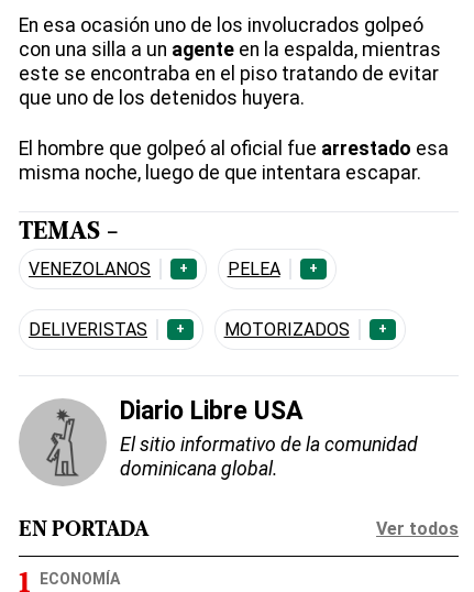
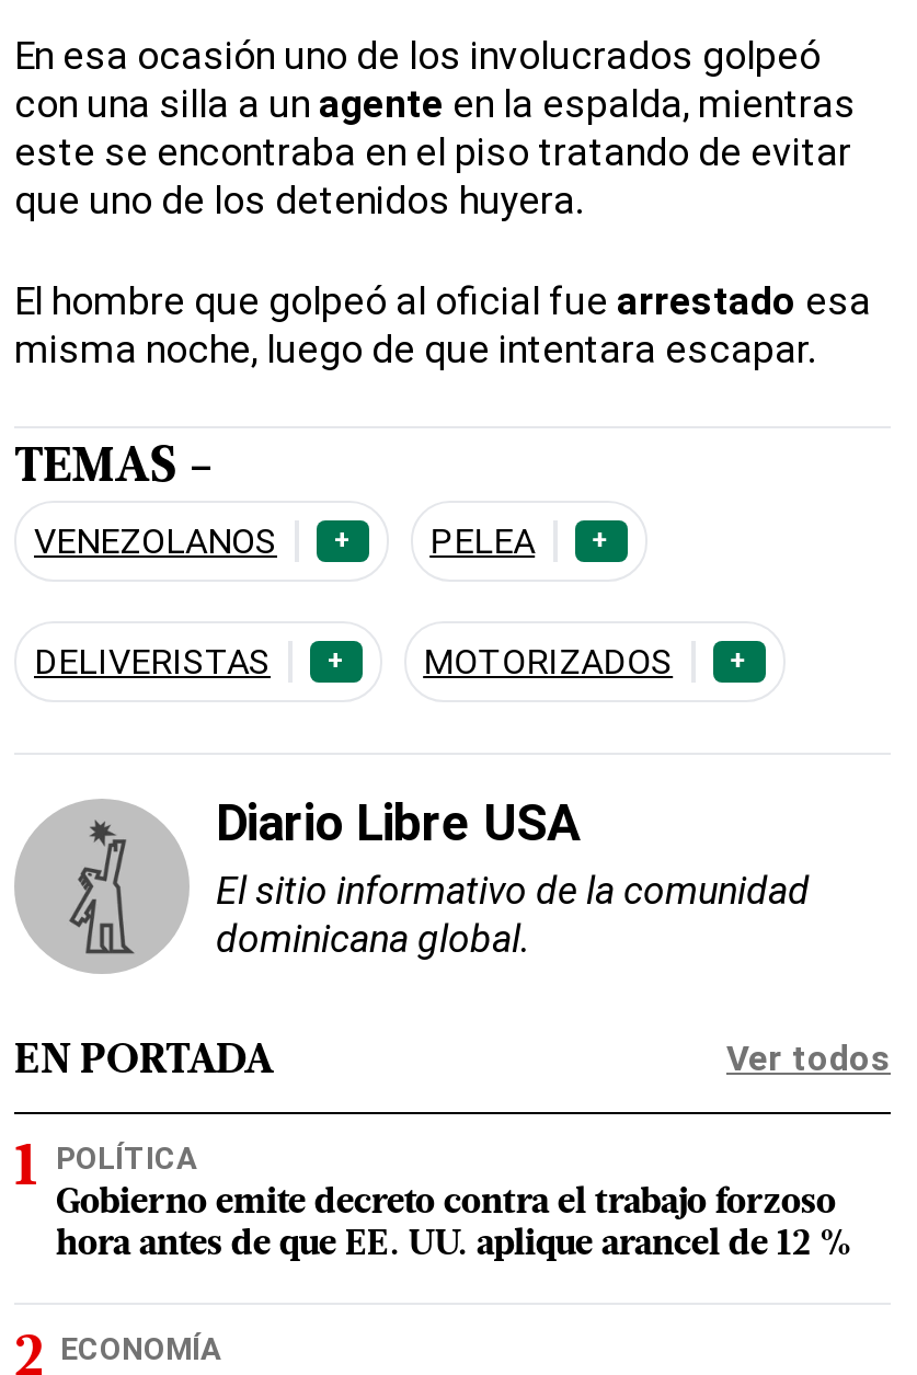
none -> [56,1140,853,1263] POLÍTICA | Gobierno emite decreto contra el trabajo forzoso | hora antes de que EE. UU. aplique arancel de 12 %

